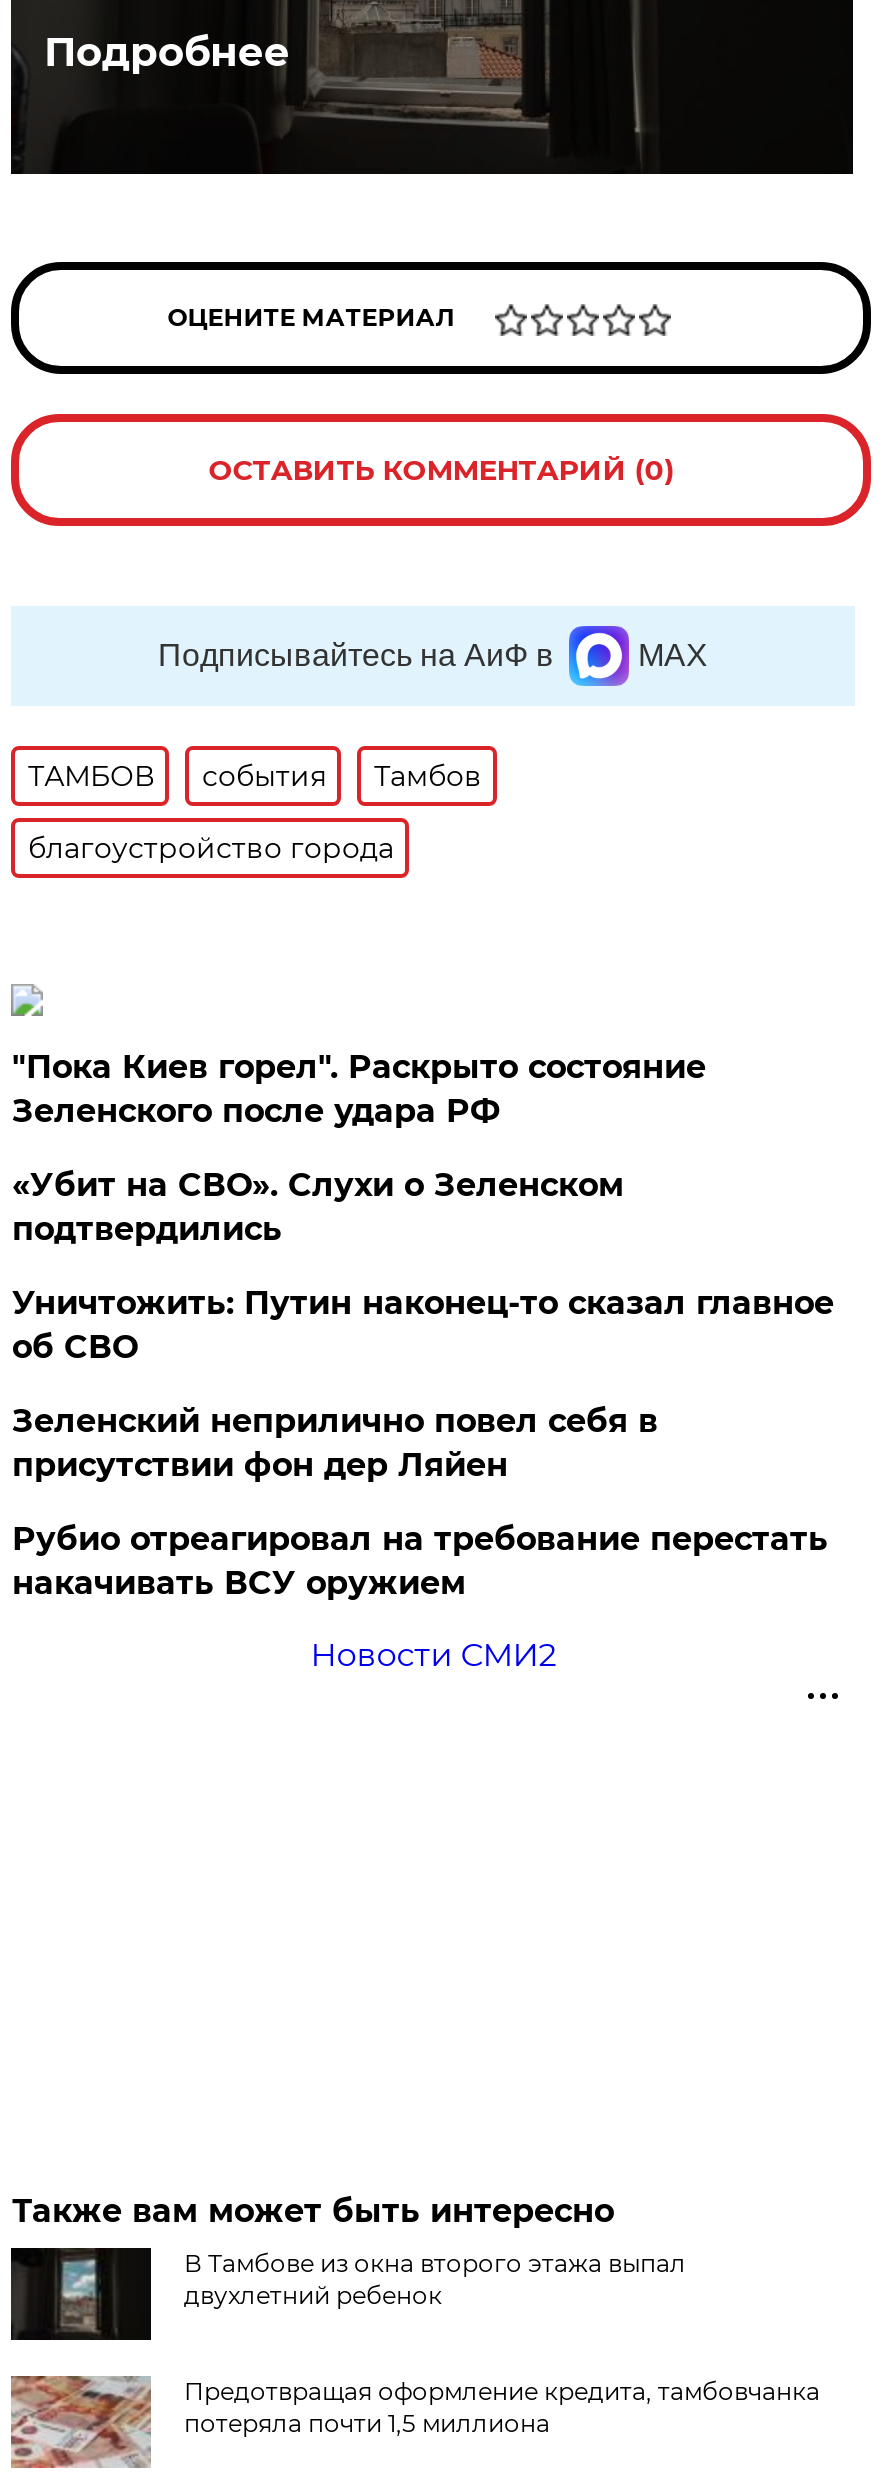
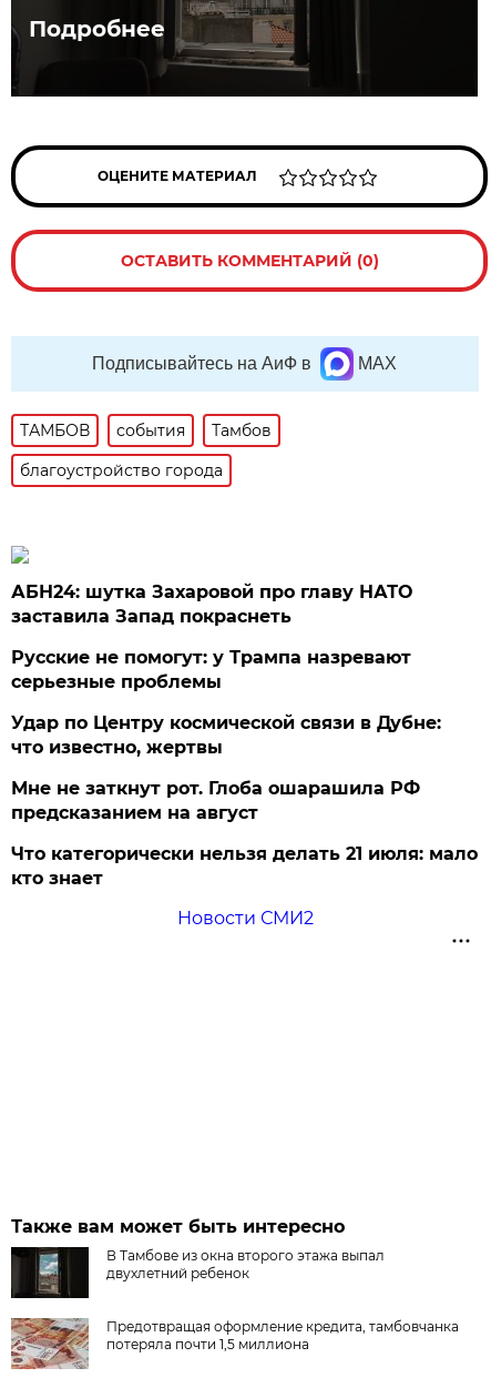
[12,1048,706,1130] "Пока Киев горел". Раскрыто состояние | Зеленского после удара РФ -> [12,582,413,627] АБН24: шутка Захаровой про главу НАТО | заставила Запад покраснеть
[12,1166,624,1248] «Убит на СВО». Слухи о Зеленском | подтвердились -> [12,647,412,693] Русские не помогут: у Трампа назревают | серьезные проблемы
[12,1284,834,1366] Уничтожить: Путин наконец-то сказал главное | об СВО -> [12,713,442,758] Удар по Центру космической связи в Дубне: | что известно, жертвы
[12,1402,658,1484] Зеленский неприлично повел cебя в | присутствии фон дер Ляйен -> [12,778,421,823] Мне не заткнут рот. Глоба ошарашила РФ | предсказанием на август
[12,1520,828,1602] Рубио отреагировал на требование перестать | накачивать ВСУ оружием -> [12,843,478,889] Что категорически нельзя делать 21 июля: мало | кто знает

